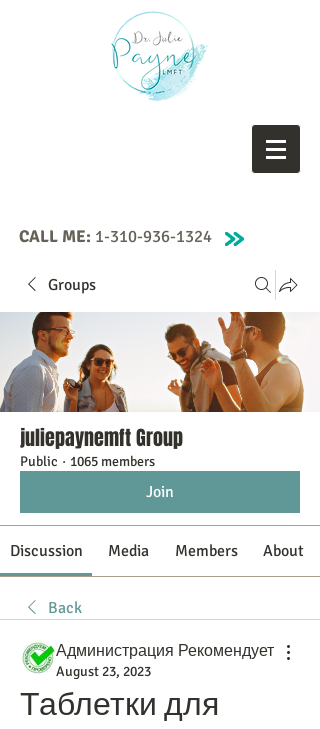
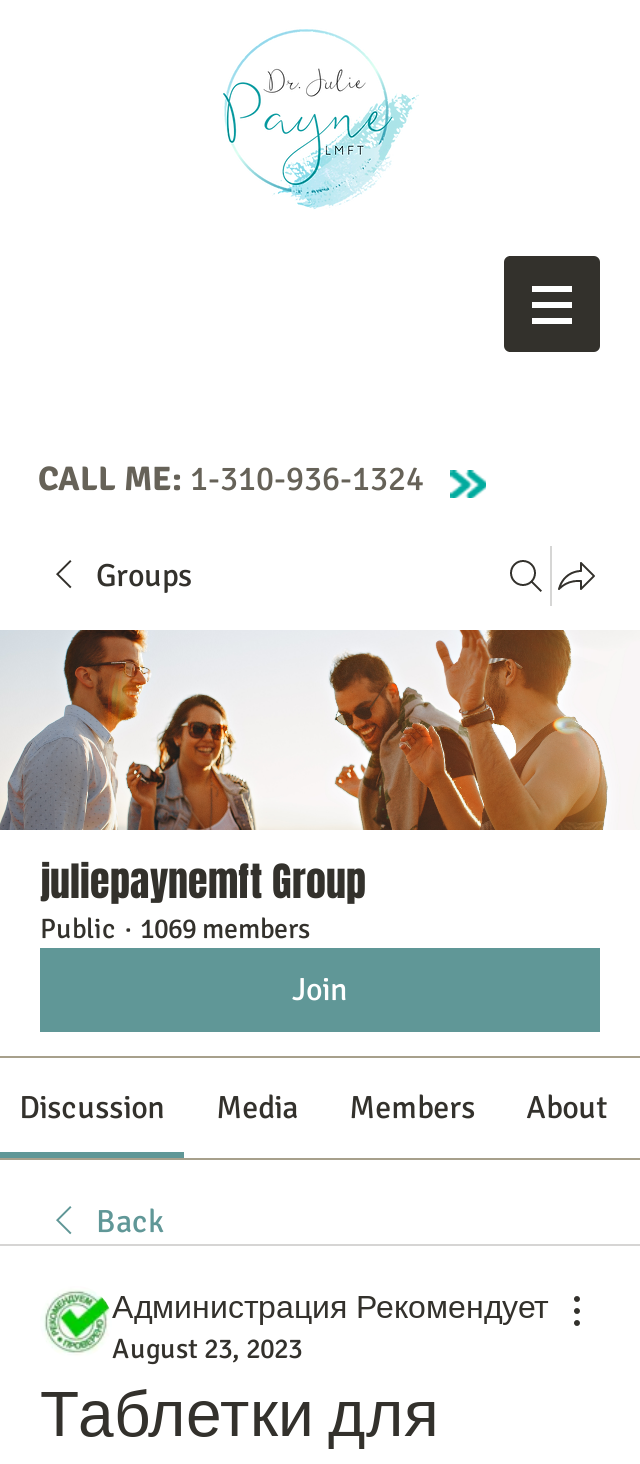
[20,453,155,470] Public · 1065 members -> [40,912,310,946] Public · 1069 members

